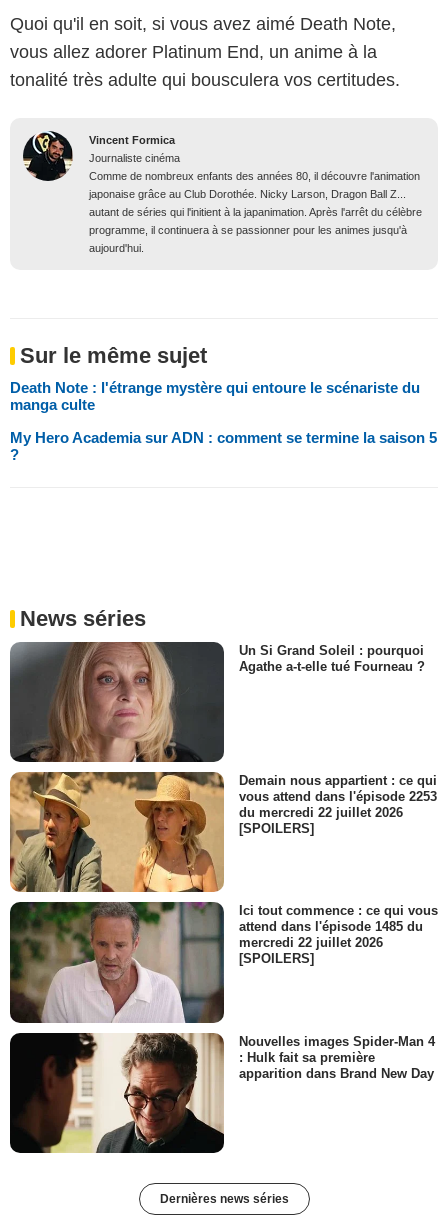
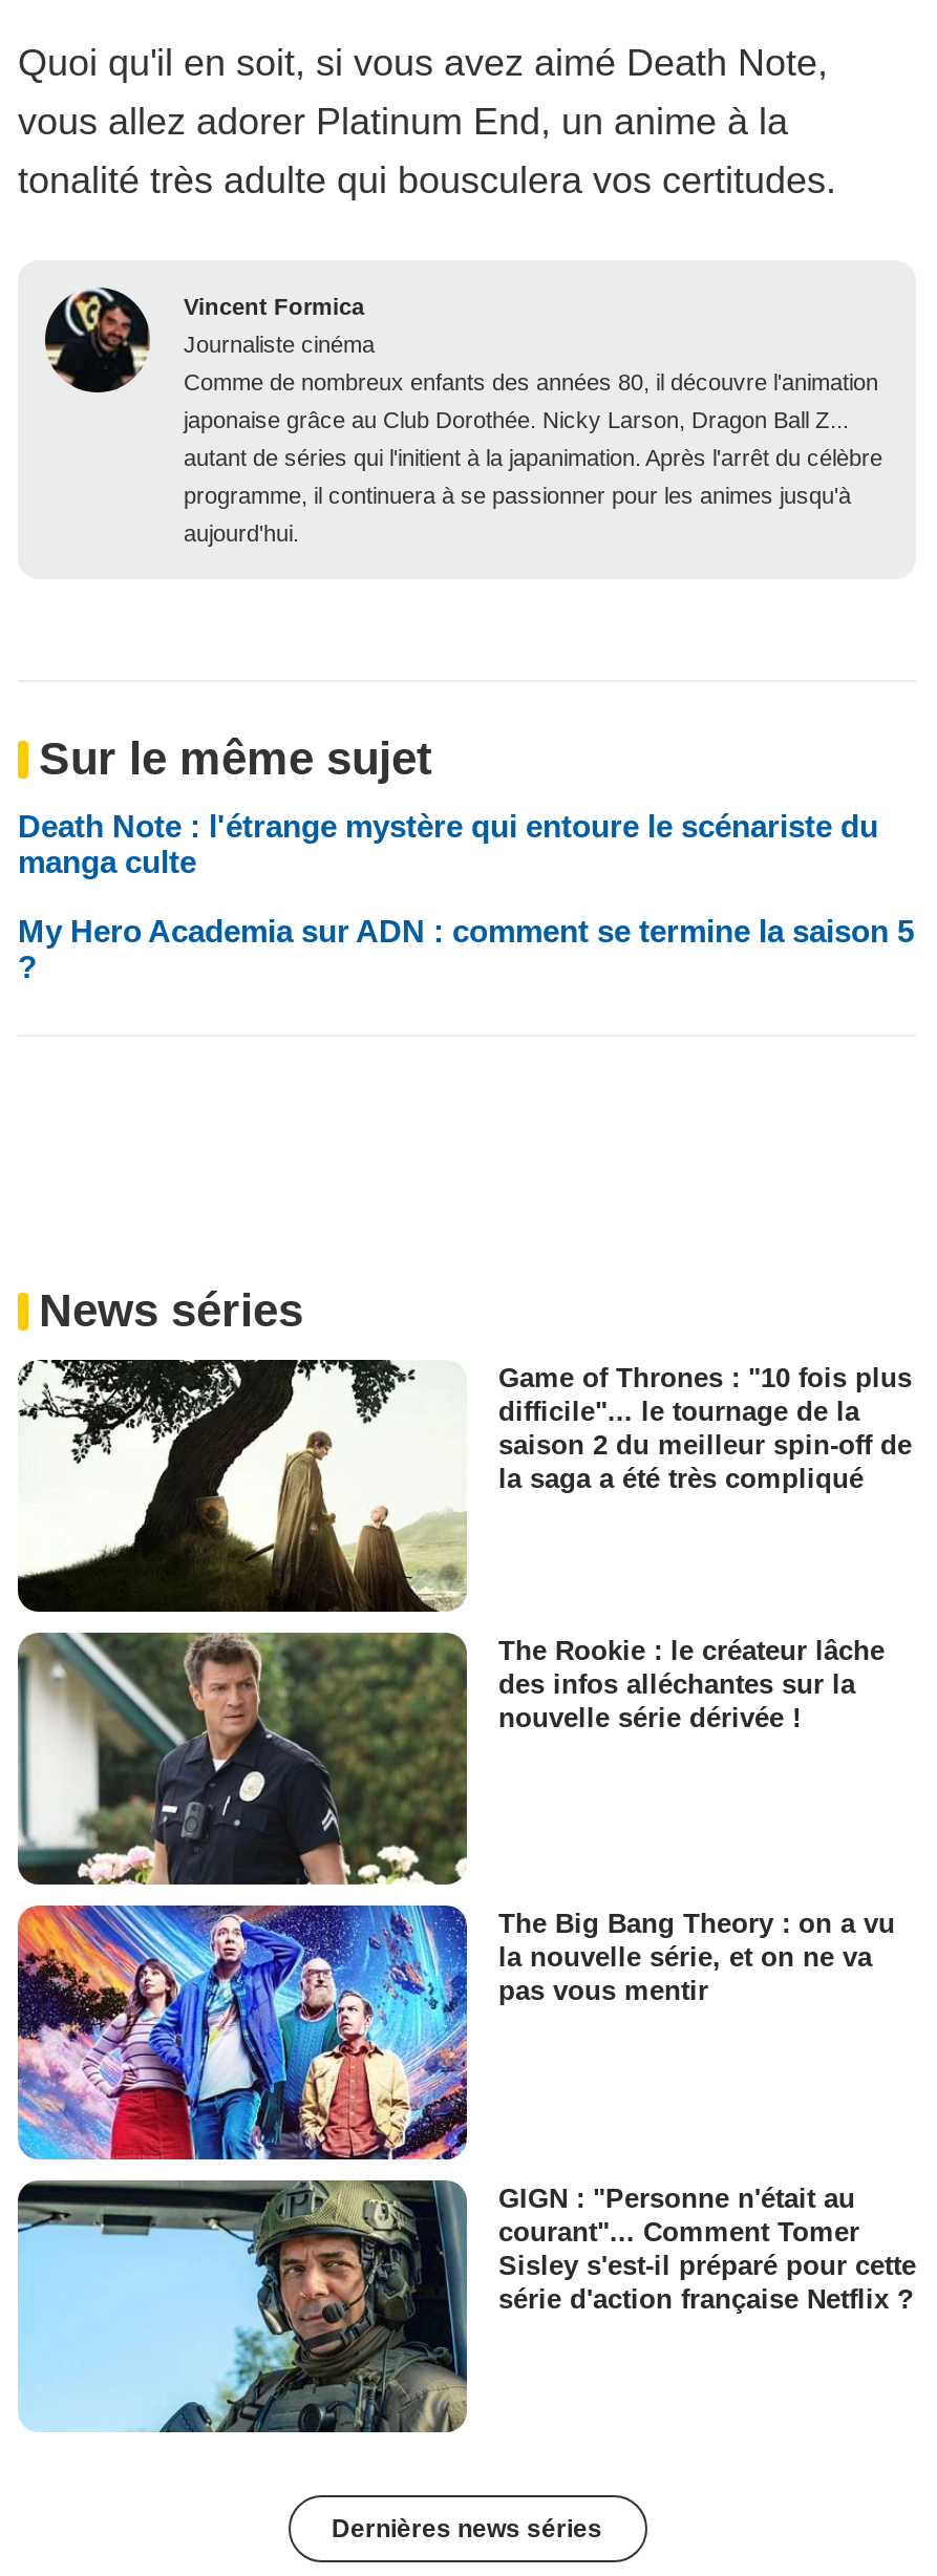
[9,641,425,763] [image] | Un Si Grand Soleil : pourquoi | Agathe a-t-elle tué Fourneau ? -> [18,1358,912,1614] [image] | Game of Thrones : "10 fois plus | difficile"... le tournage de la | saison 2 du meilleur spin-off de | la saga a été très compliqué
[9,771,437,893] [image] | Demain nous appartient : ce qui | vous attend dans l'épisode 2253 | du mercredi 22 juillet 2026 | [SPOILERS] -> [16,1631,885,1887] [image] | The Rookie : le créateur lâche | des infos alléchantes sur la | nouvelle série dérivée !
[9,901,438,1024] [image] | Ici tout commence : ce qui vous | attend dans l'épisode 1485 du | mercredi 22 juillet 2026 | [SPOILERS] -> [16,1903,895,2162] [image] | The Big Bang Theory : on a vu | la nouvelle série, et on ne va | pas vous mentir
[9,1032,435,1154] [image] | Nouvelles images Spider-Man 4 | : Hulk fait sa première | apparition dans Brand New Day -> [16,2178,916,2434] [image] | GIGN : "Personne n'était au | courant"... Comment Tomer | Sisley s'est-il préparé pour cette | série d'action française Netflix ?

